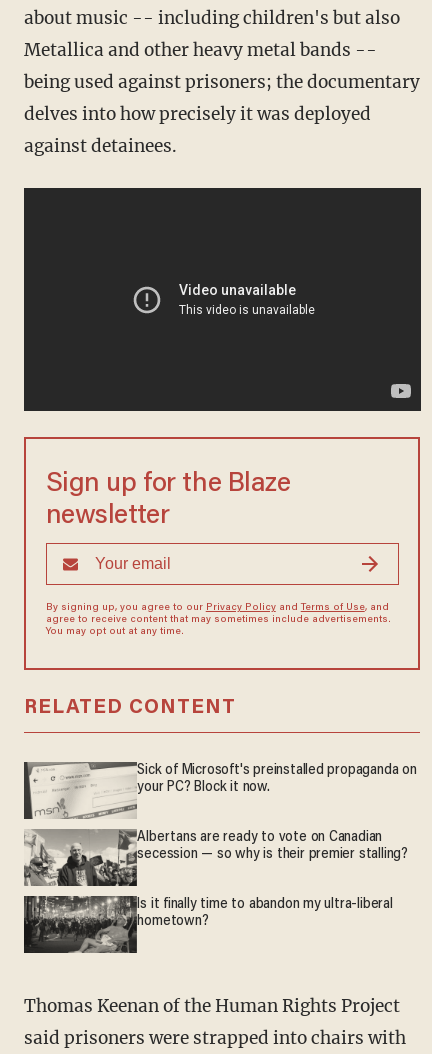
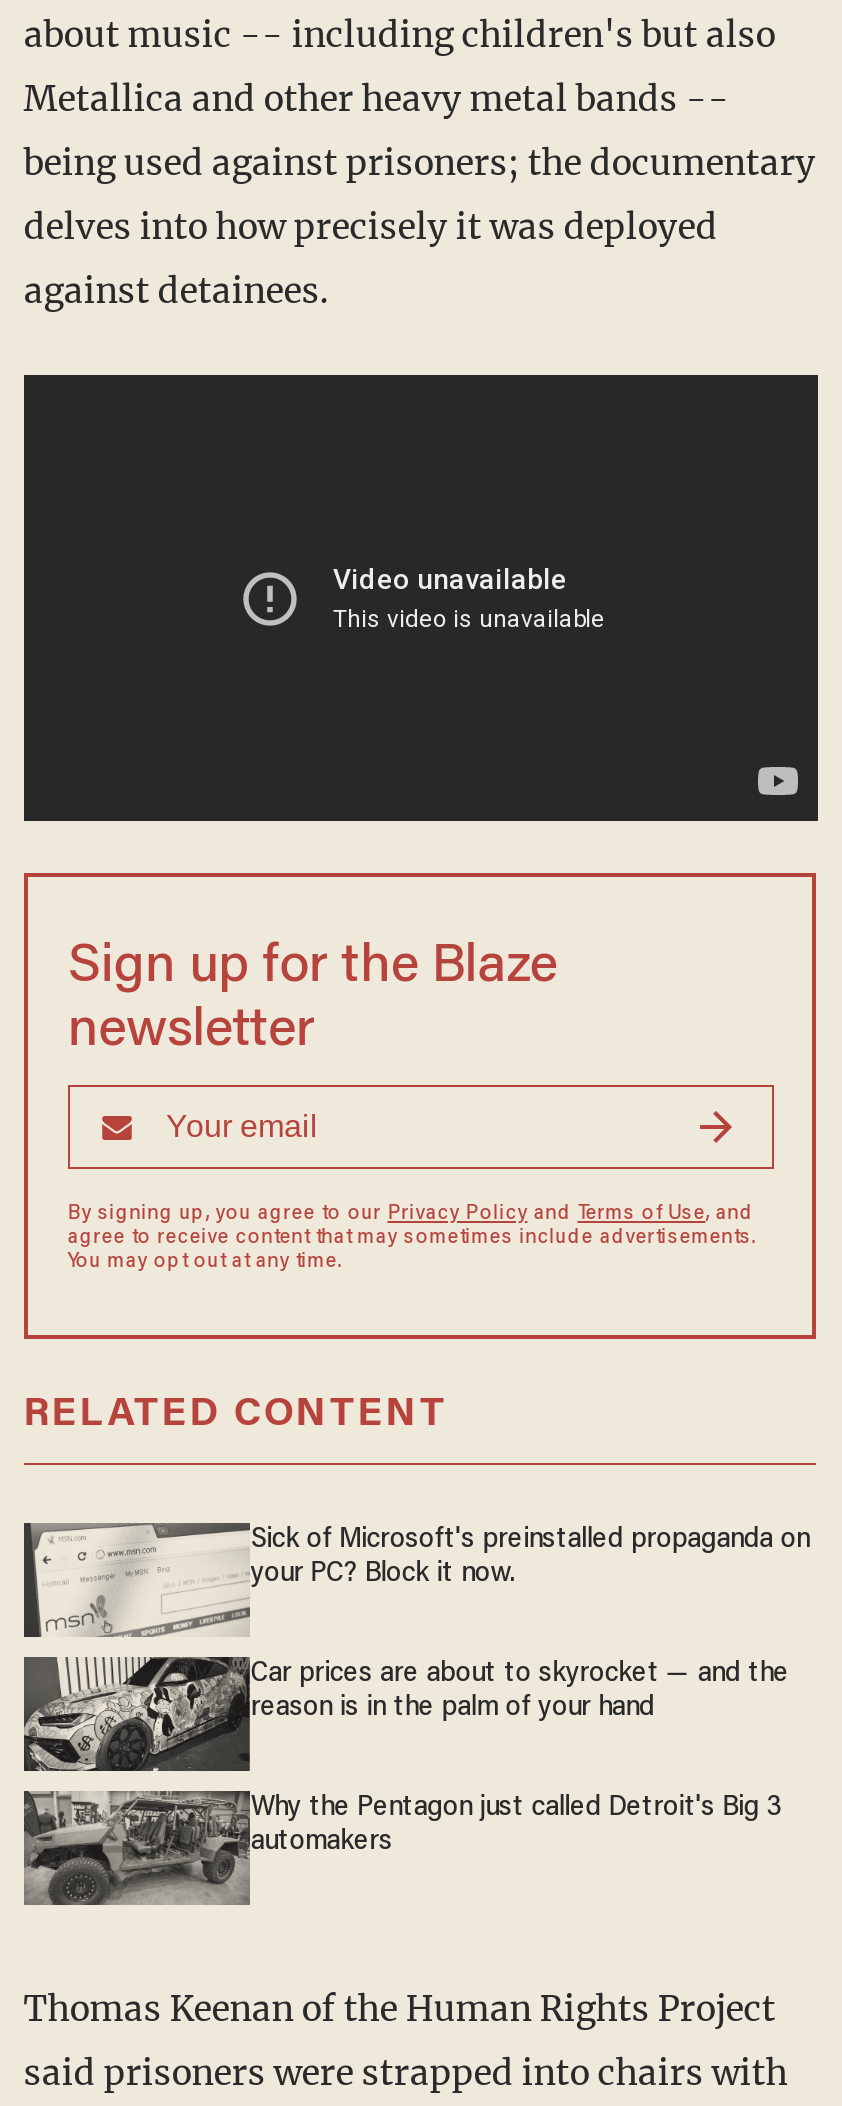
[24,829,408,886] [image] | Albertans are ready to vote on Canadian | secession — so why is their premier stalling? -> [22,1655,789,1773] [image] | Car prices are about to skyrocket — and the | reason is in the palm of your hand
[23,895,393,953] [image] | Is it finally time to abandon my ultra-liberal | hometown? -> [22,1791,782,1907] [image] | Why the Pentagon just called Detroit's Big 3 | automakers

